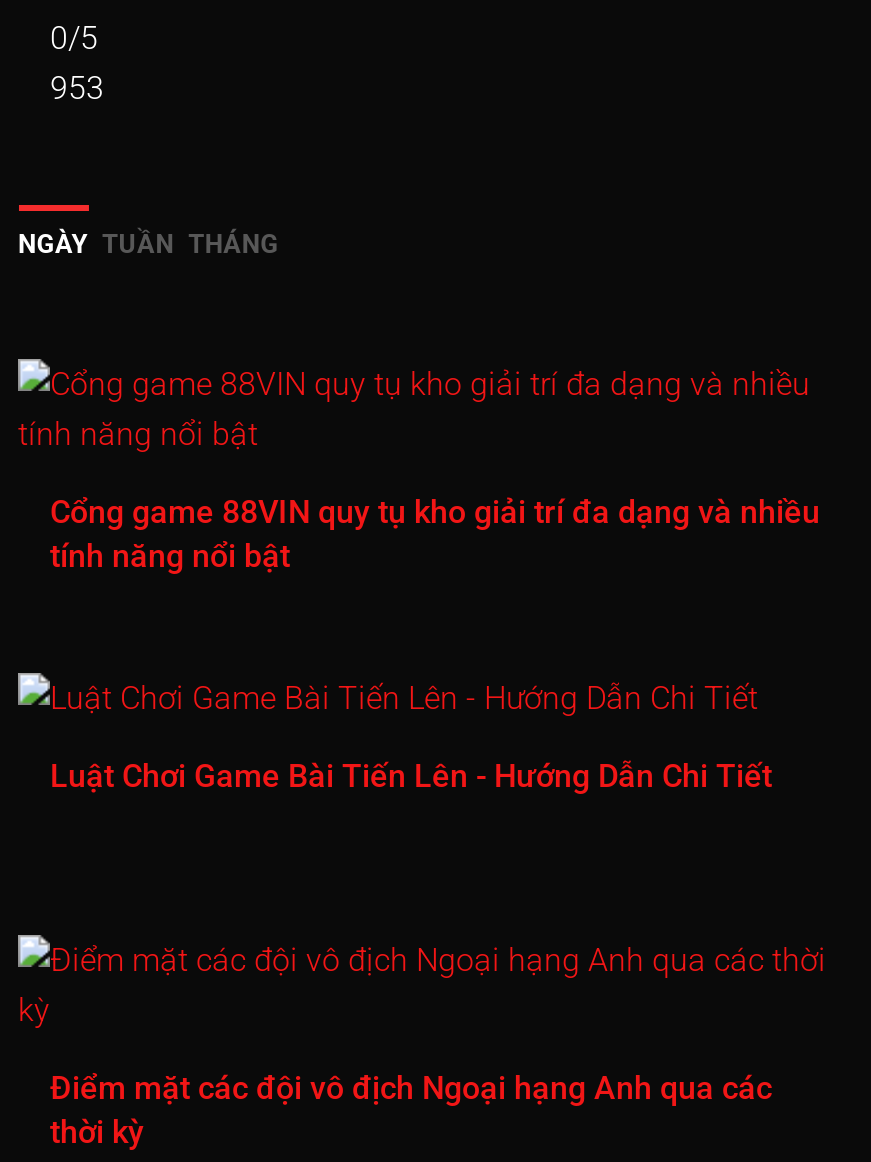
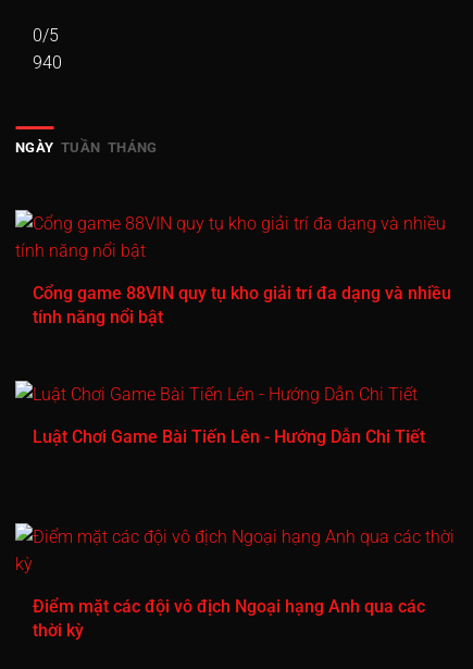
[50,69,104,107] 953 -> [33,52,62,73] 940

